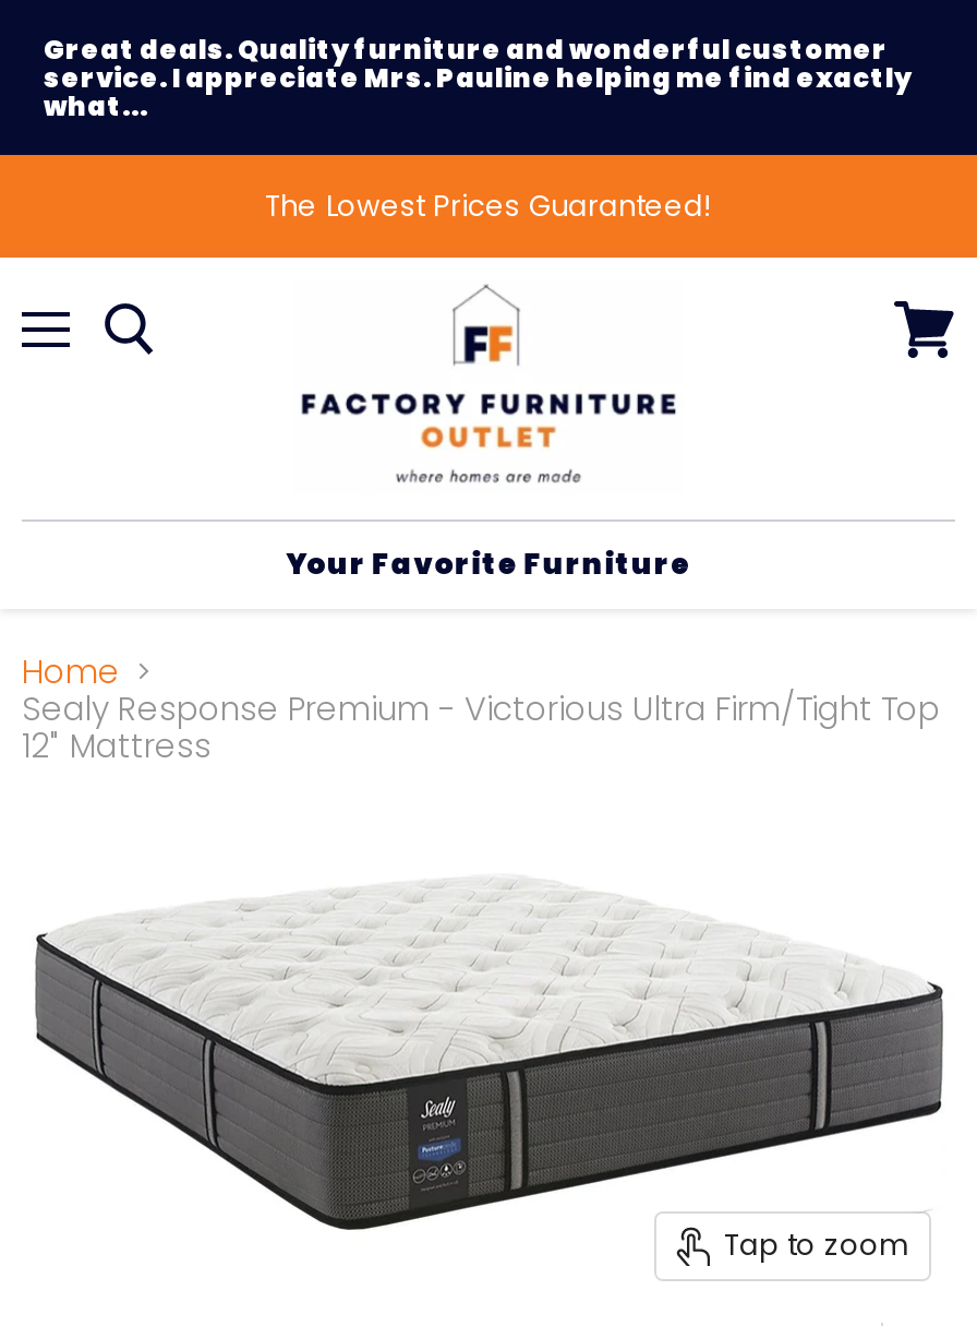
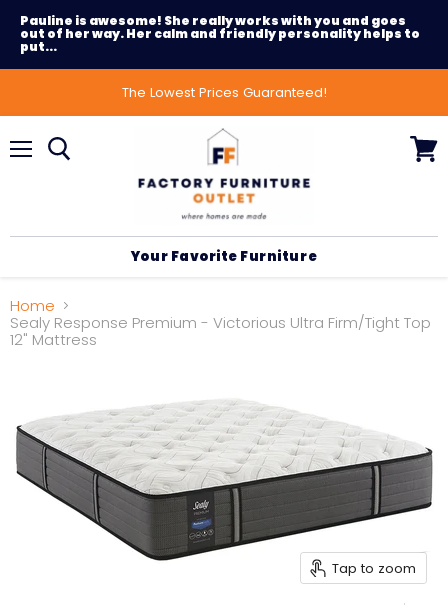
[44,31,912,124] Great deals. Quality furniture and wonderful customer | service. I appreciate Mrs. Pauline helping me find exactly | what... -> [20,12,420,55] Pauline is awesome! She really works with you and goes | out of her way. Her calm and friendly personality helps to | put...

